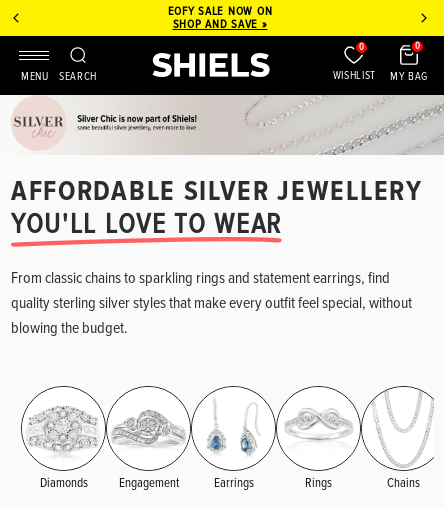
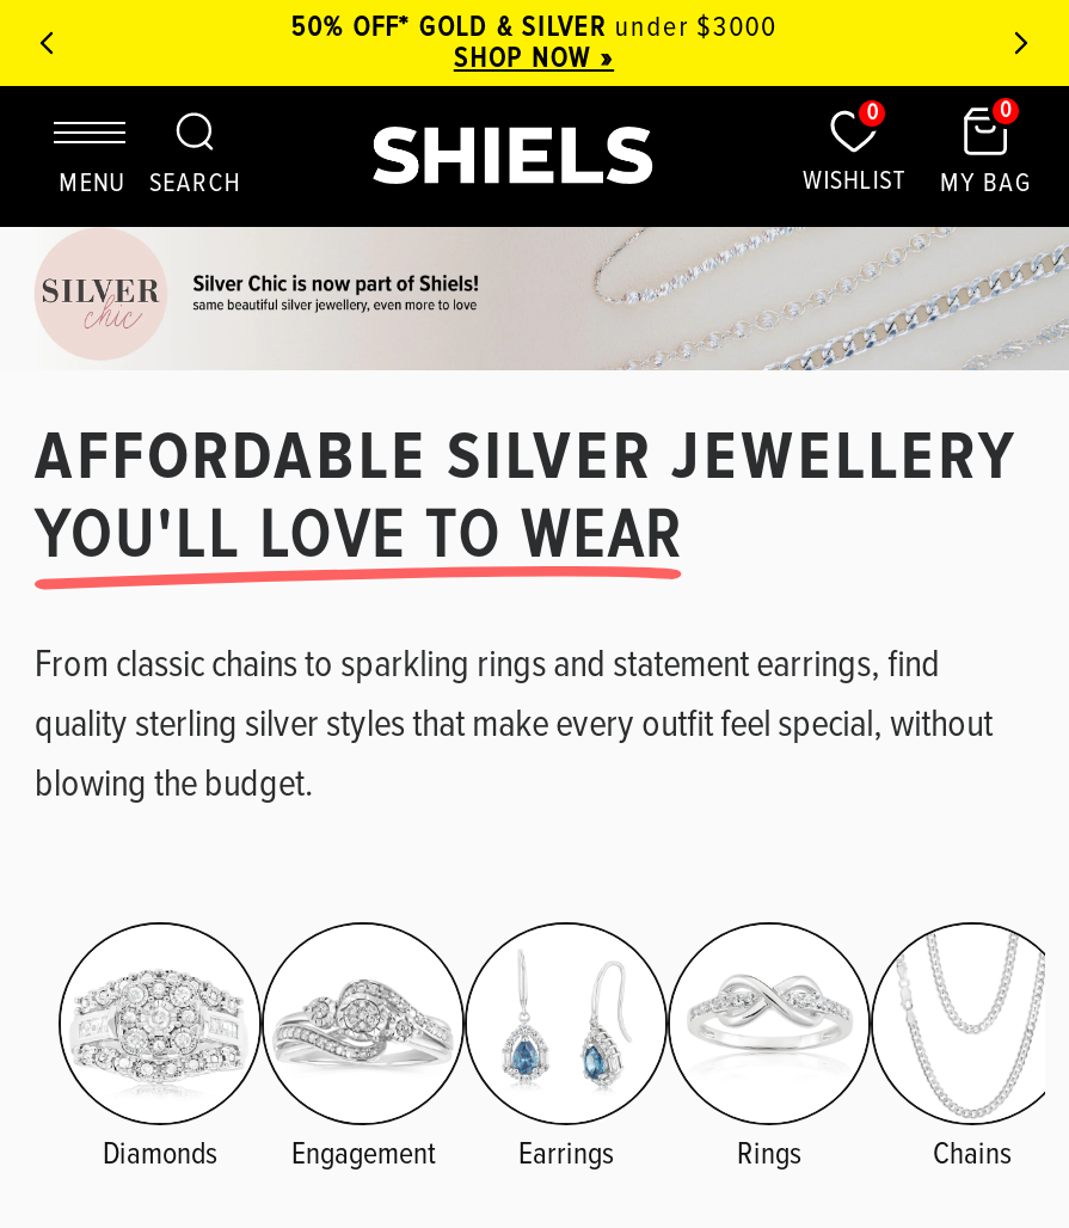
[168,4,272,32] EOFY SALE NOW ON | SHOP AND SAVE » -> [291,10,777,76] 50% OFF* GOLD & SILVER under $3000 | SHOP NOW »

